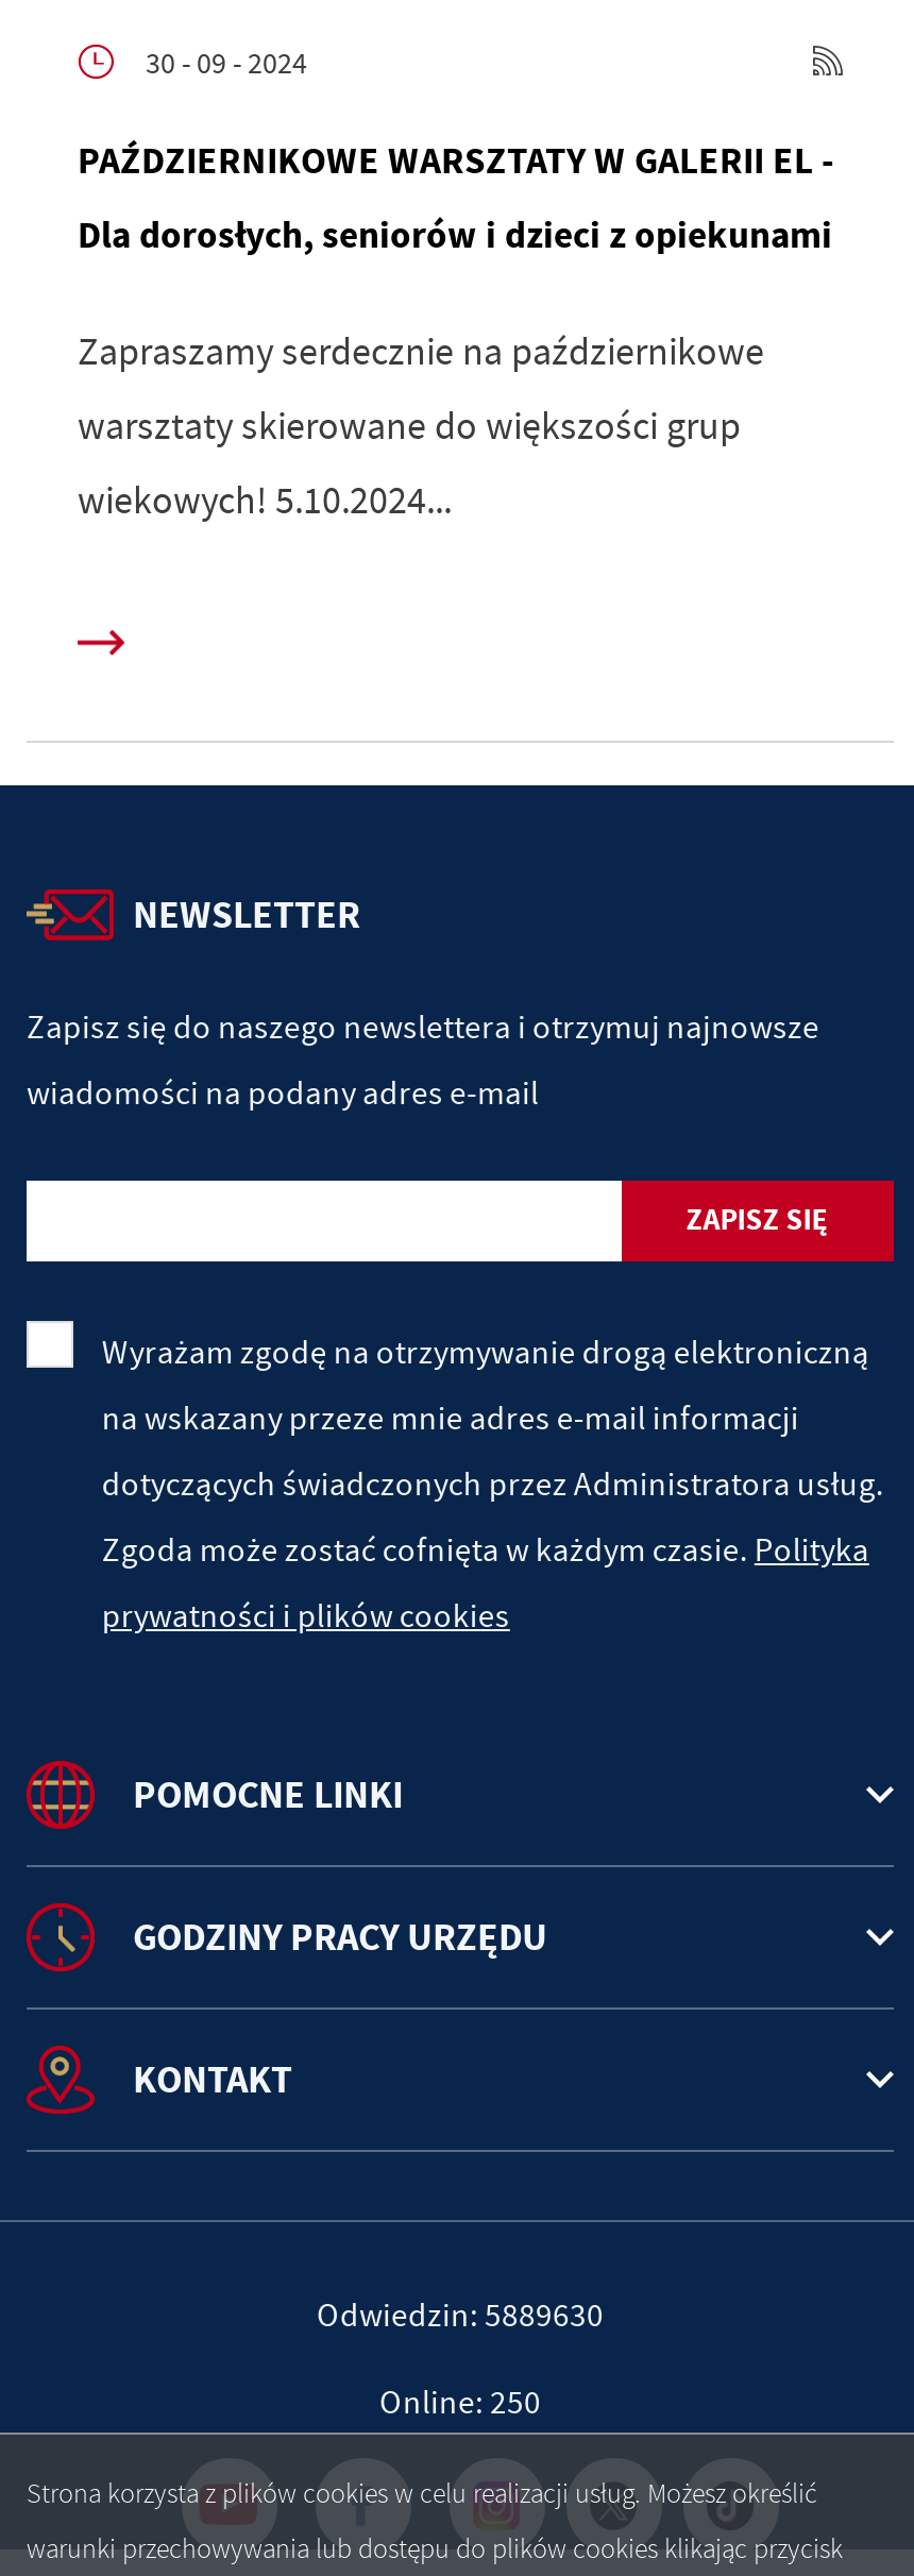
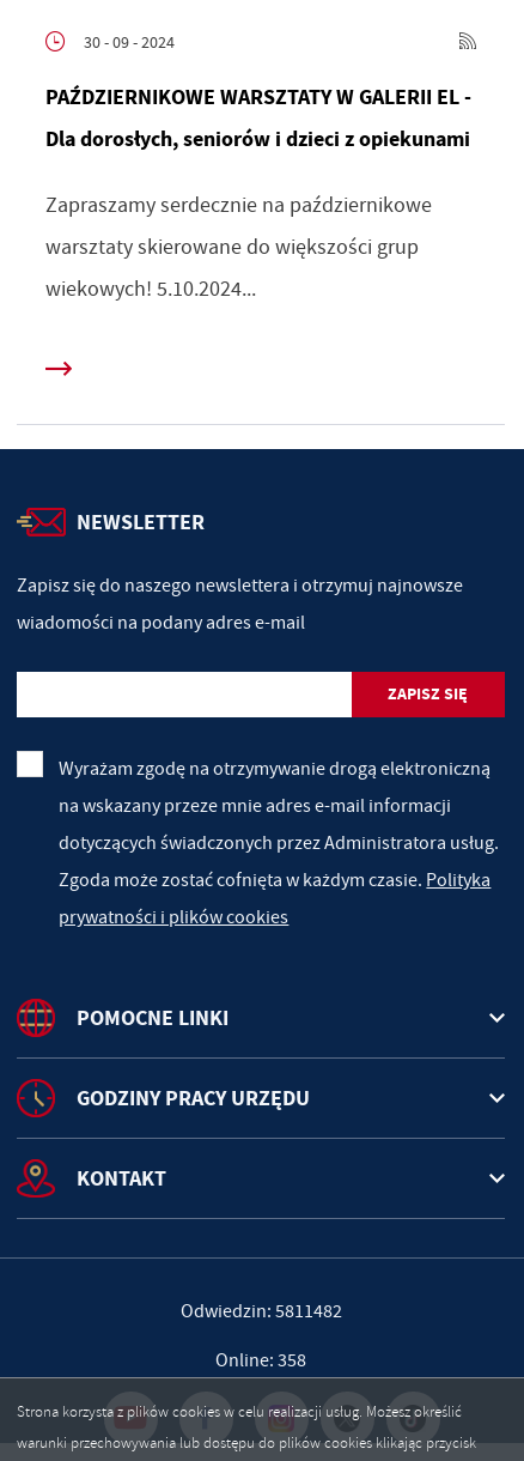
[317,2294,604,2337] Odwiedzin: 5889630 -> [180,1299,342,1323] Odwiedzin: 5811482
[379,2382,541,2424] Online: 250 -> [215,1348,306,1372] Online: 358

